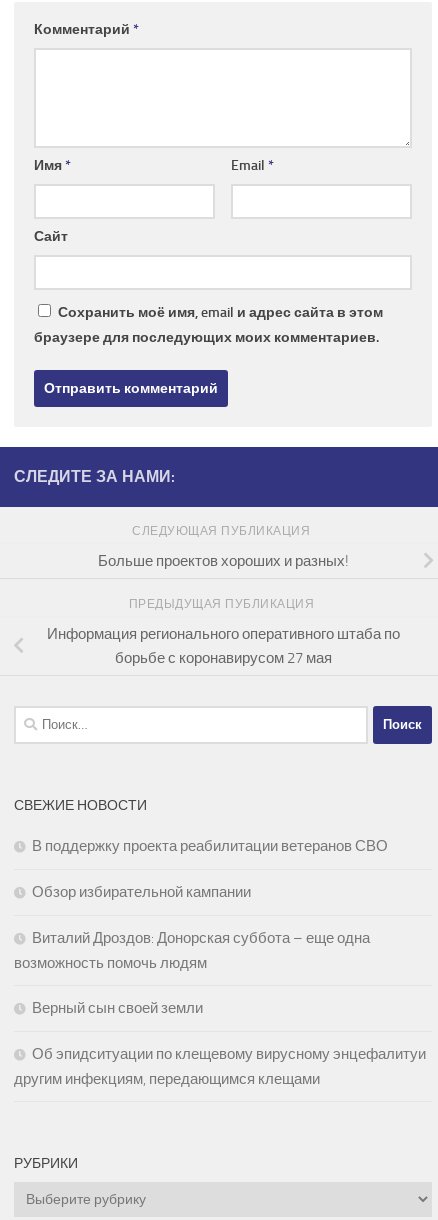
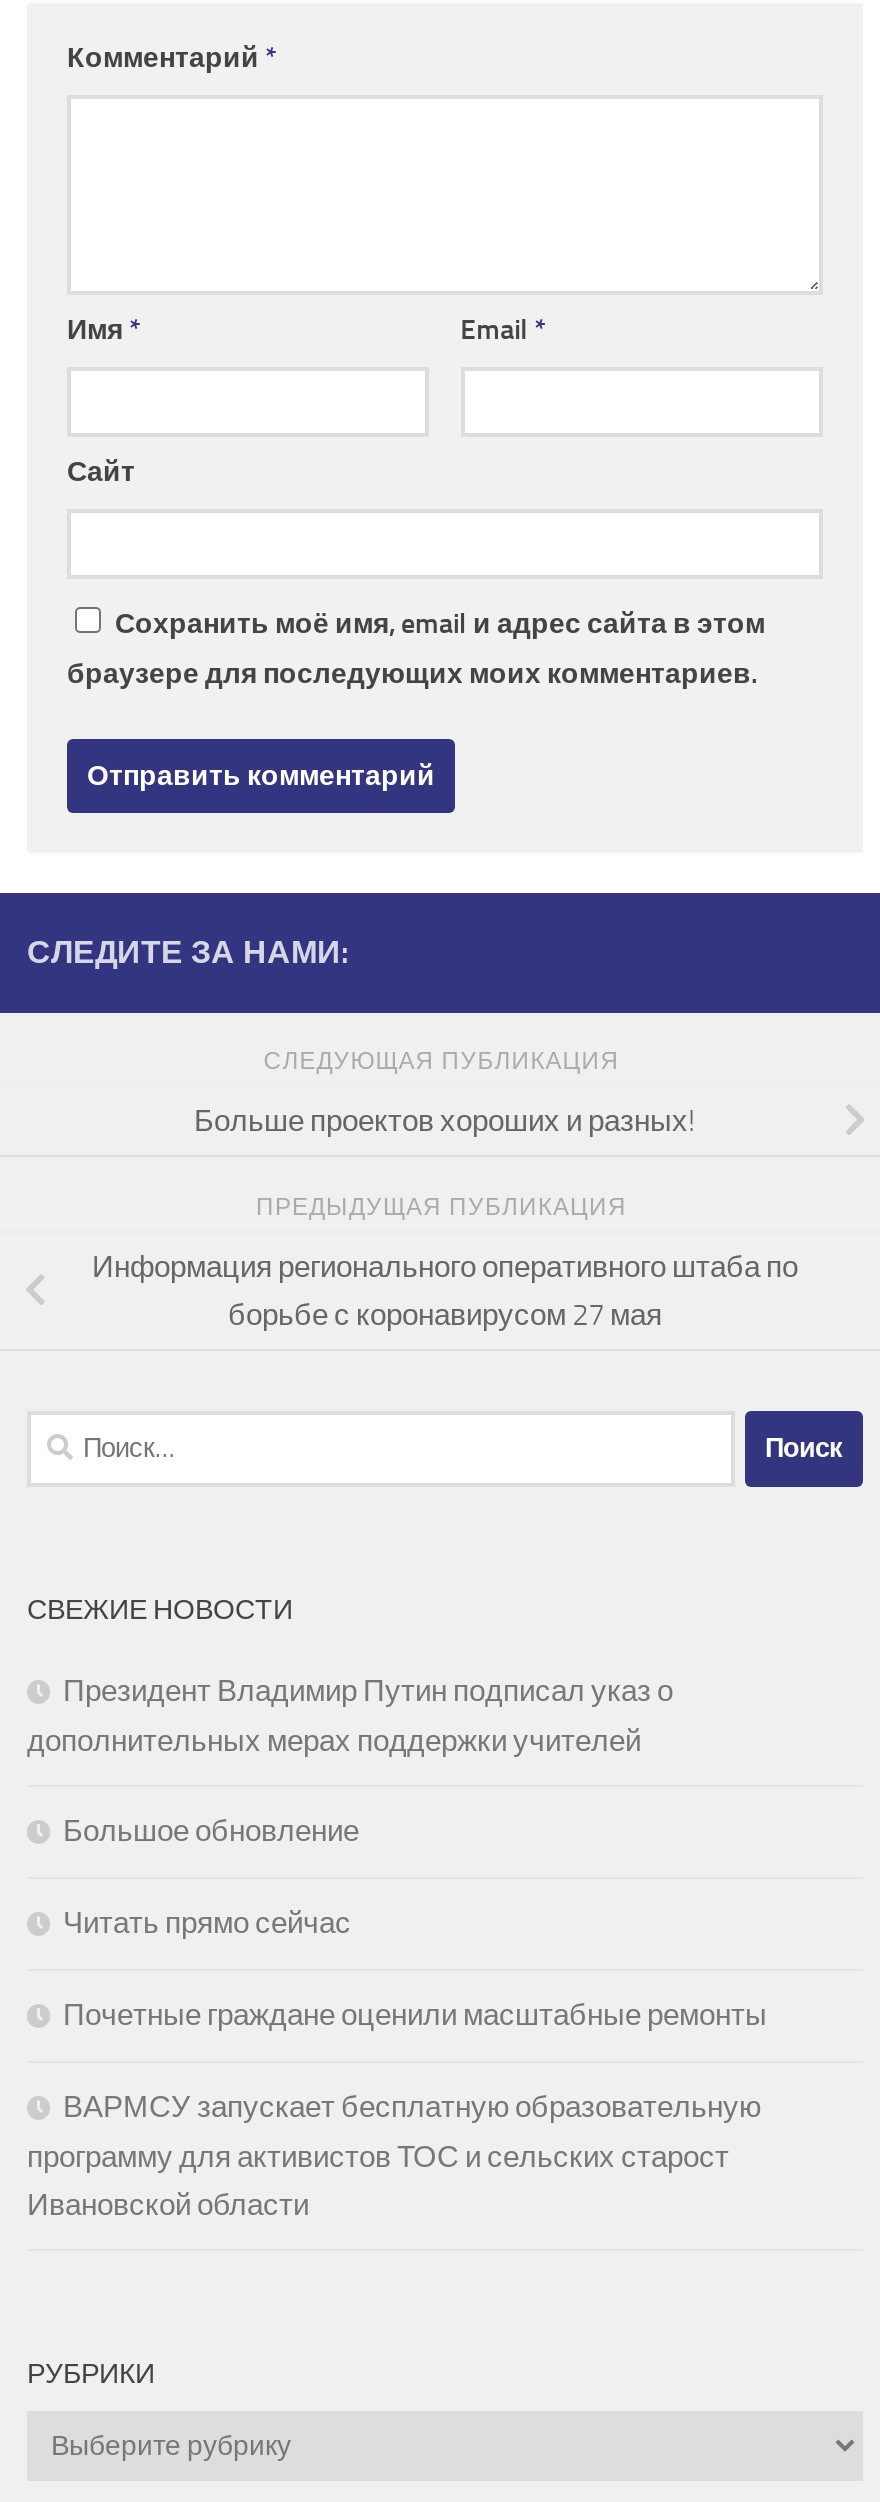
[32,837,388,855] В поддержку проекта реабилитации ветеранов СВО -> [27,1672,673,1758] Президент Владимир Путин подписал указ о | дополнительных мерах поддержки учителей
[32,883,251,901] Обзор избирательной кампании -> [63,1812,359,1848] Большое обновление
[14,929,370,972] Виталий Дроздов: Донорская суббота – еще одна | возможность помочь людям -> [63,1904,351,1940] Читать прямо сейчас
[32,999,203,1017] Верный сын своей земли -> [63,1996,767,2032] Почетные граждане оценили масштабные ремонты
[14,1045,426,1088] Об эпидситуации по клещевому вирусному энцефалитуи | другим инфекциям, передающимся клещами -> [27,2088,761,2222] ВАРМСУ запускает бесплатную образовательную | программу для активистов ТОС и сельских старост | Ивановской области

